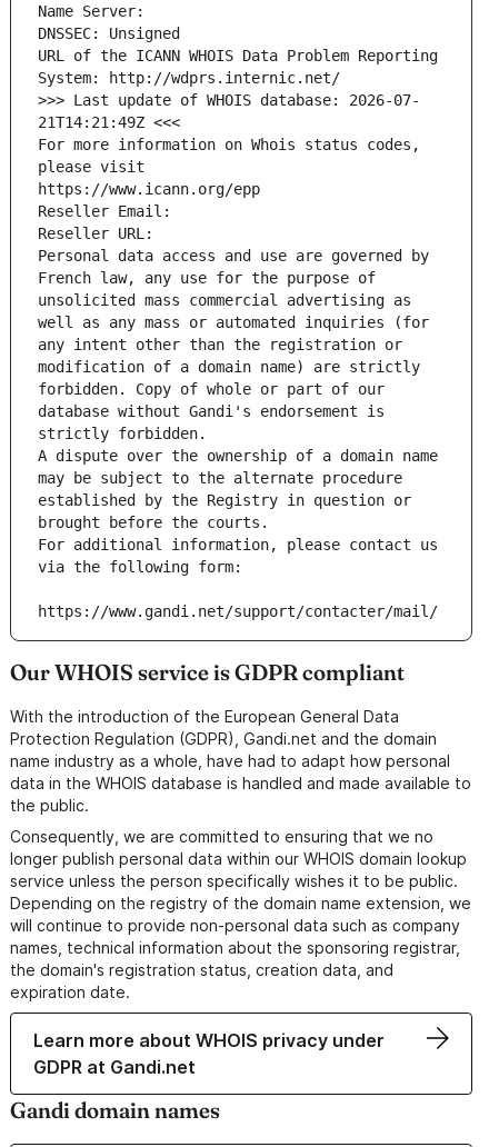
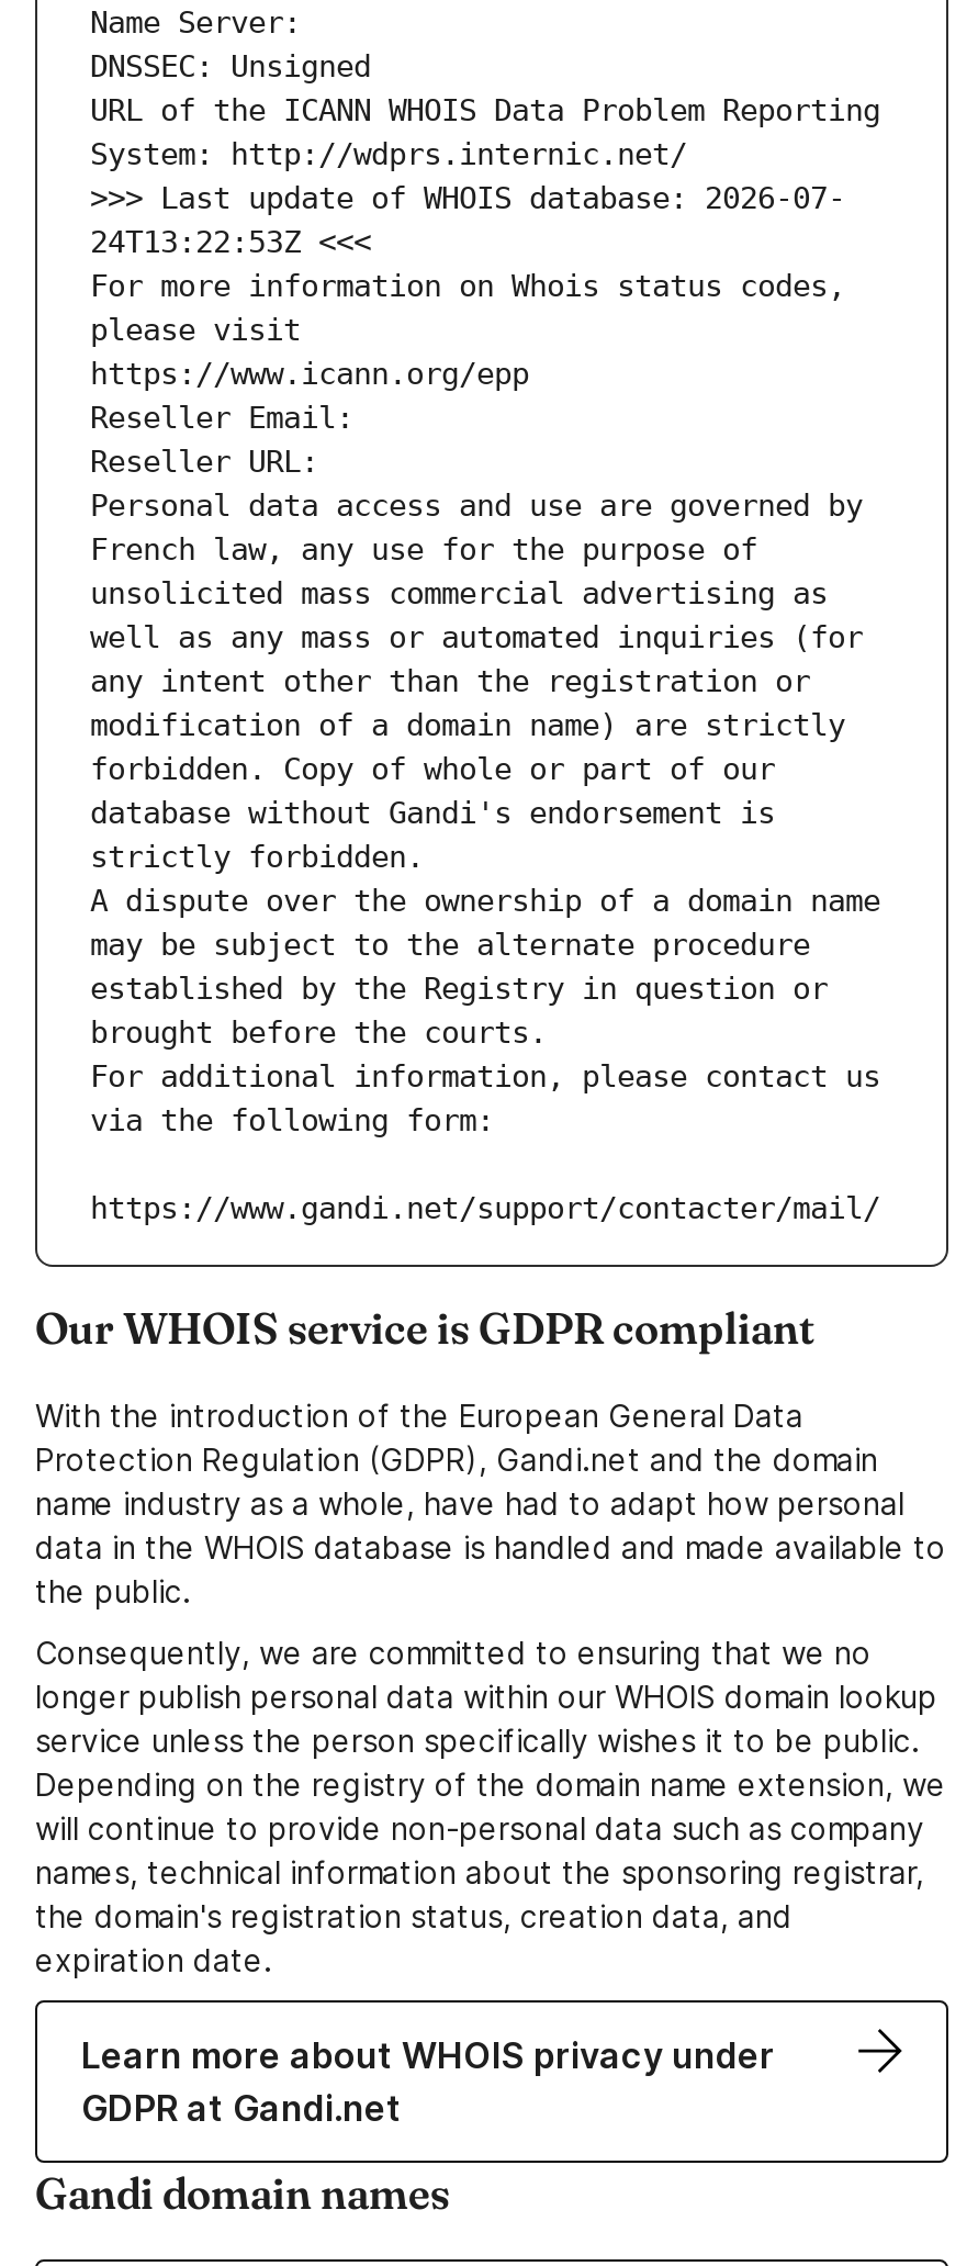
[38,114,180,132] 21T14:21:49Z <<< -> [90,225,371,260] 24T13:22:53Z <<<

